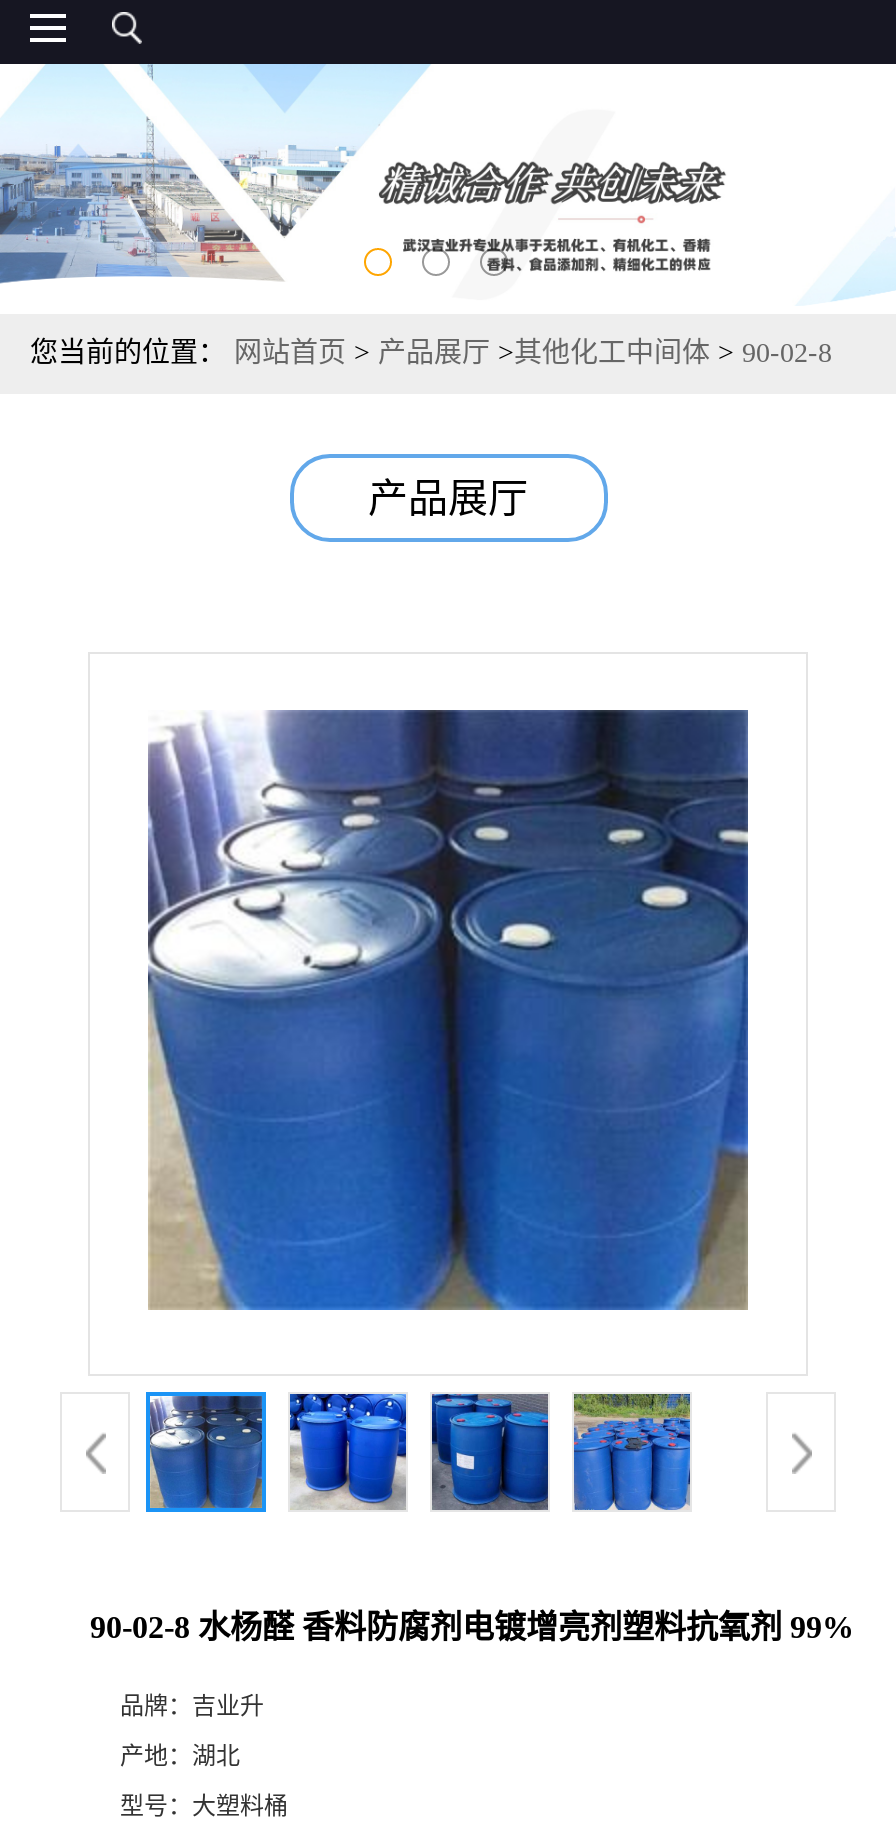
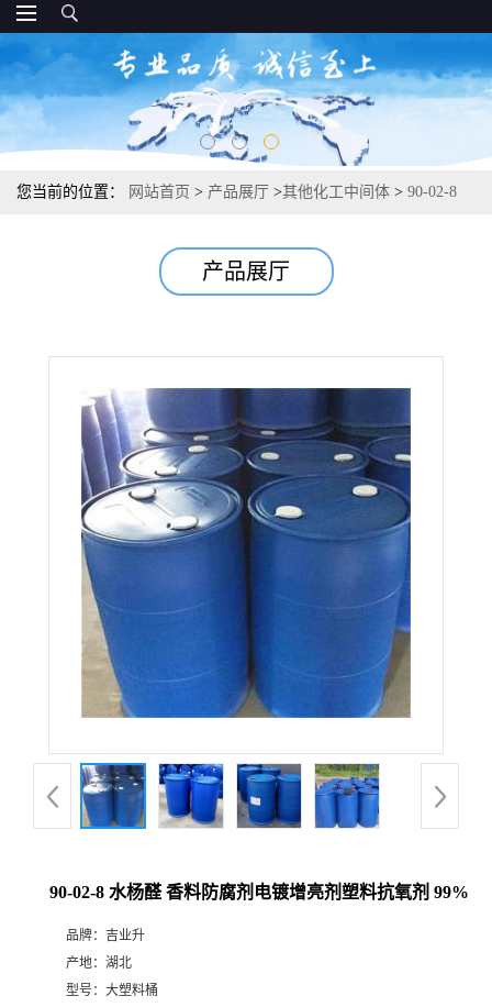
[6,62,890,306] [image] -> [3,32,489,167] [image]

